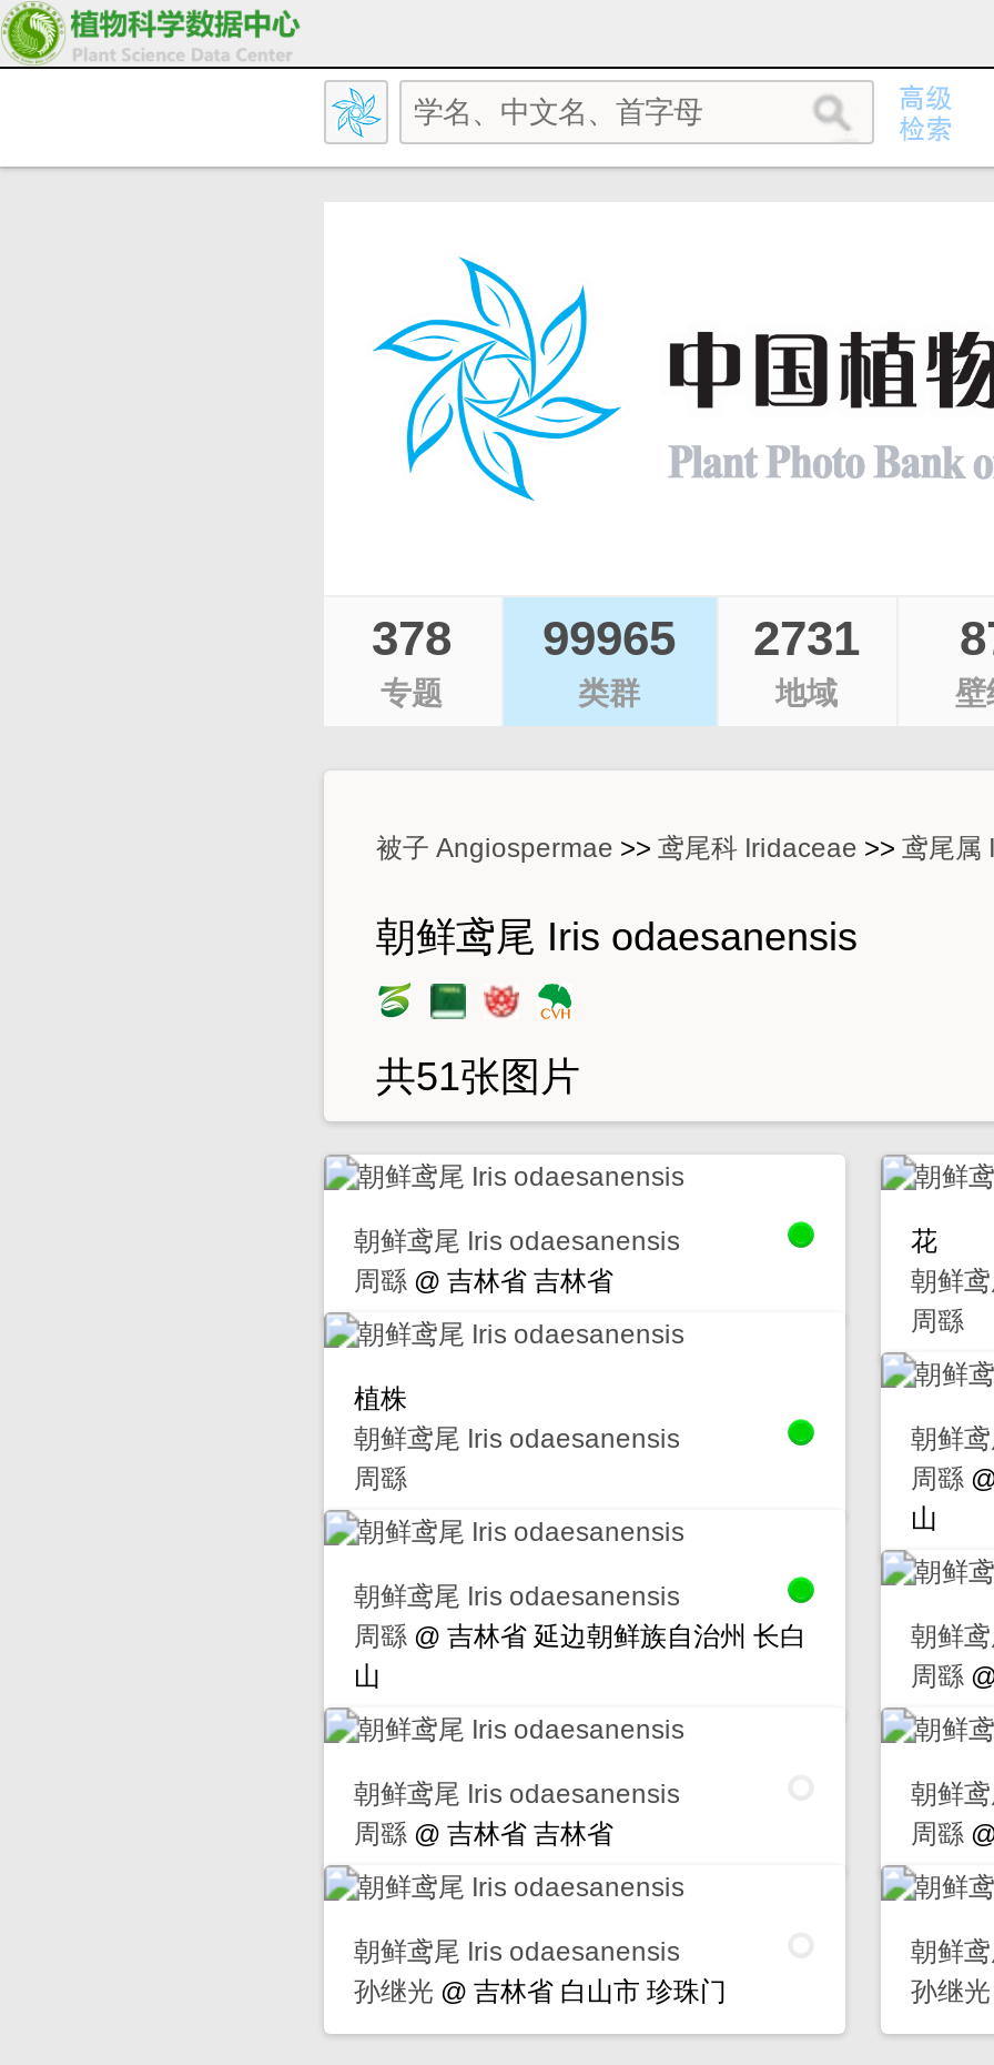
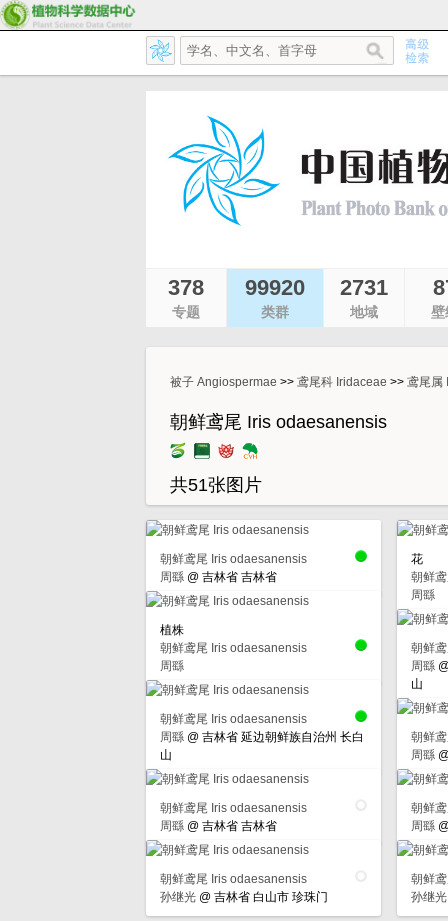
[542,611,676,666] 99965 -> [244,275,304,300] 99920

